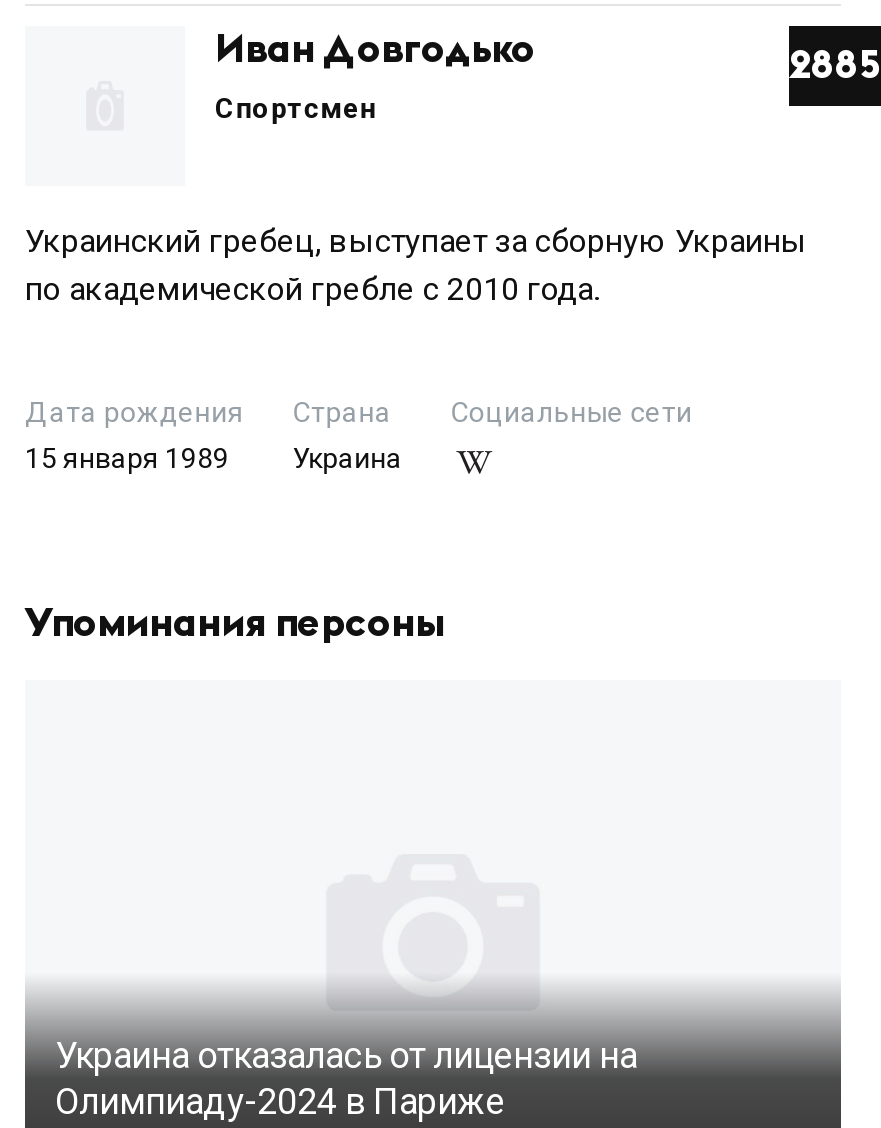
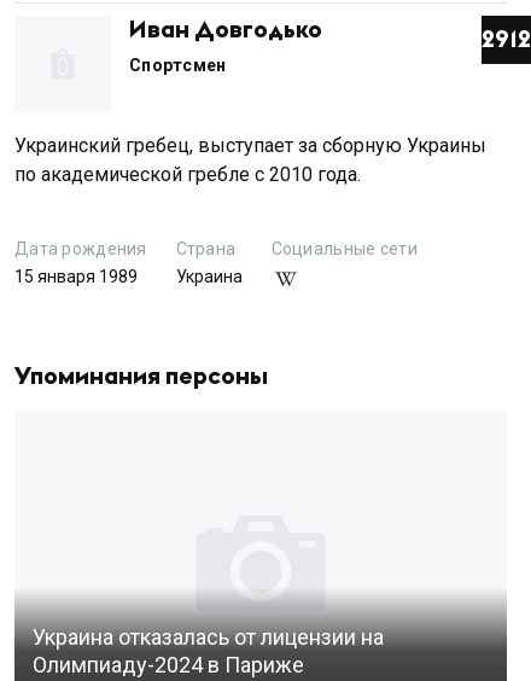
[789,45,881,85] 2885 -> [482,27,531,51] 2912

